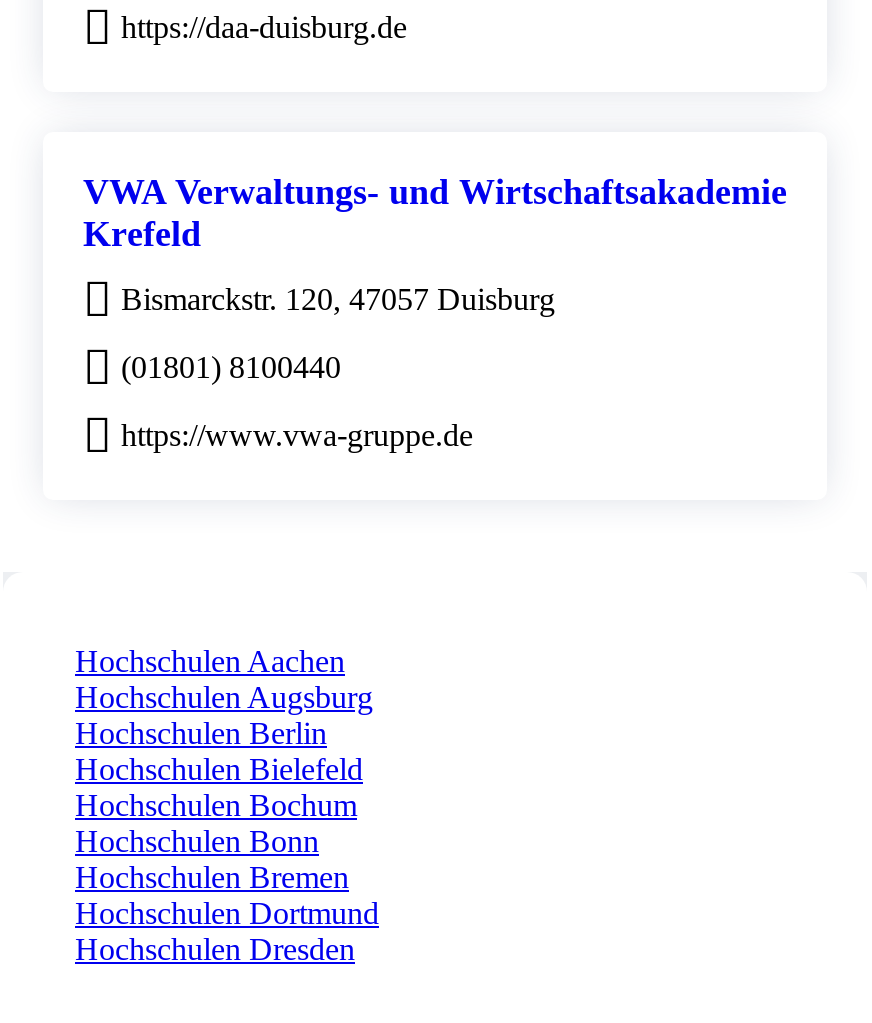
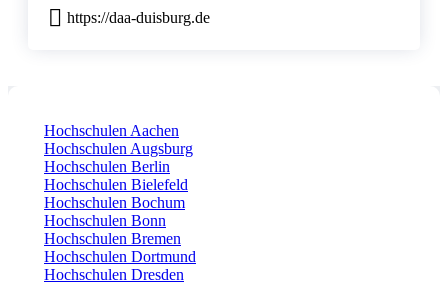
[83,172,787,452] VWA Verwaltungs- und Wirtschaftsakademie | Krefeld | Bismarckstr. 120, 47057 Duisburg | (01801) 8100440 | https://www.vwa-gruppe.de -> none

